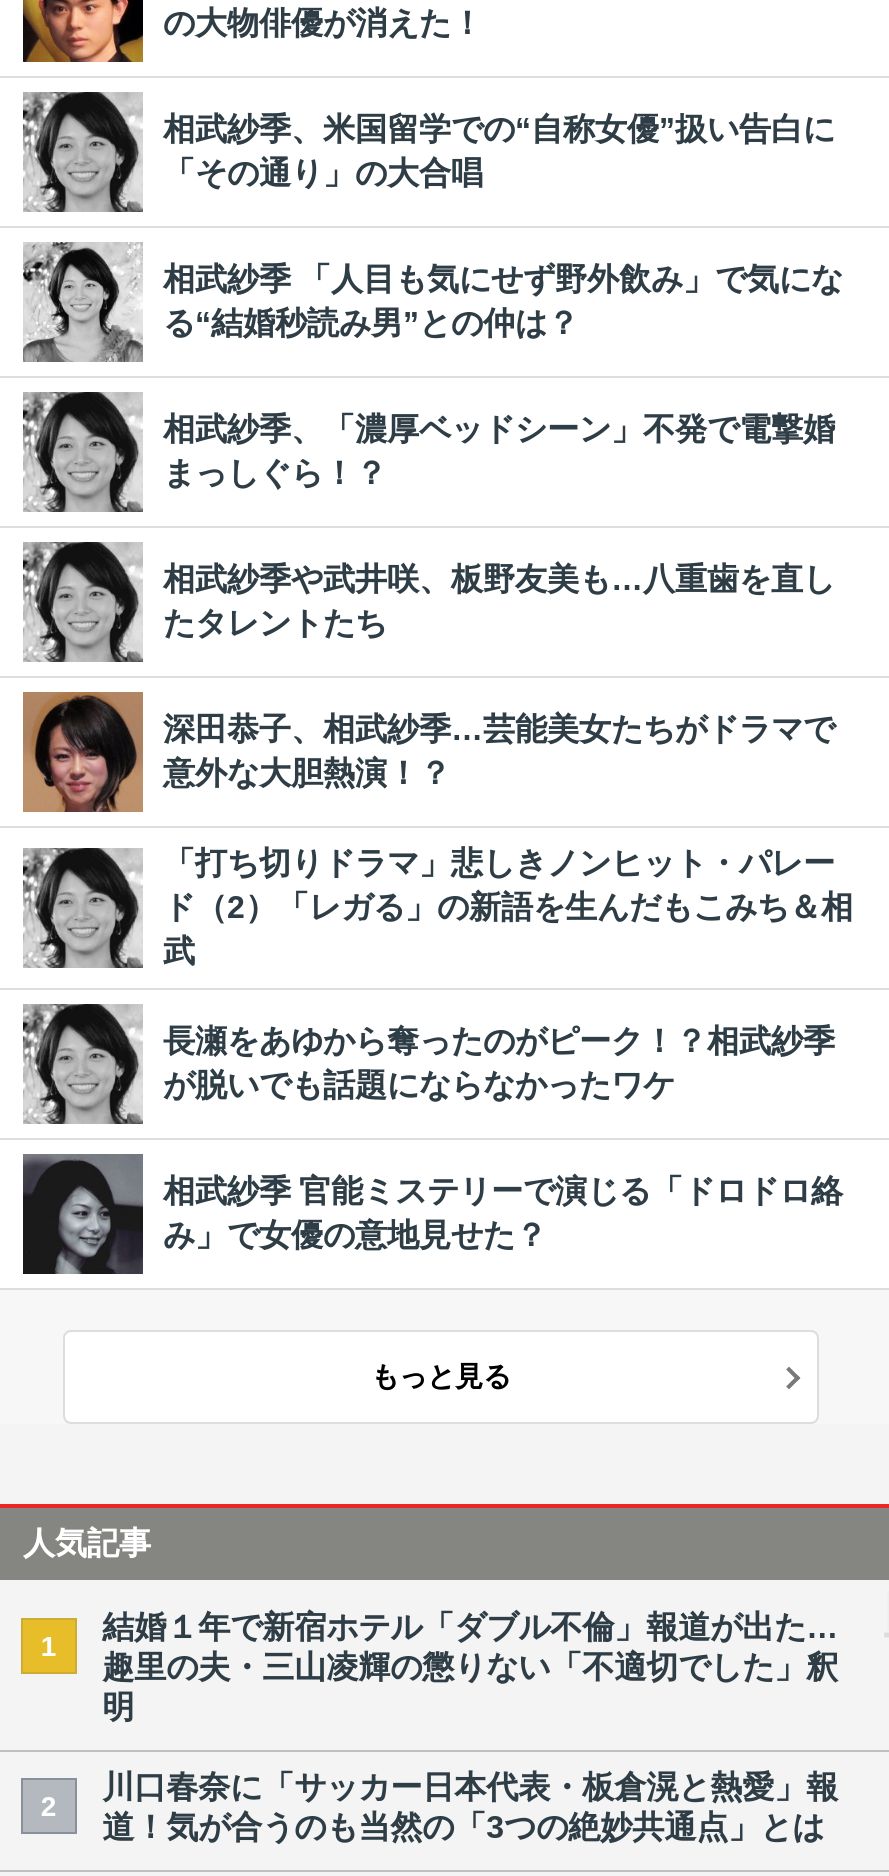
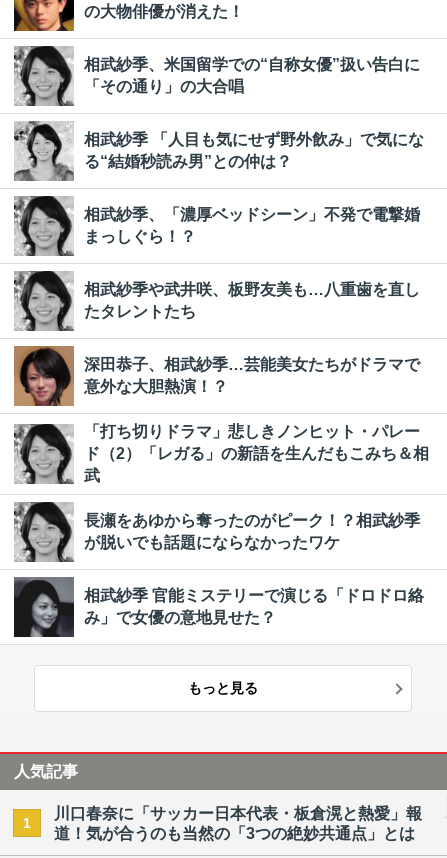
[41,1610,838,1821] 結婚１年で新宿ホテル「ダブル不倫」報道が出た… | 趣里の夫・三山凌輝の懲りない「不適切でした」釈 | 明 | 2 -> none

